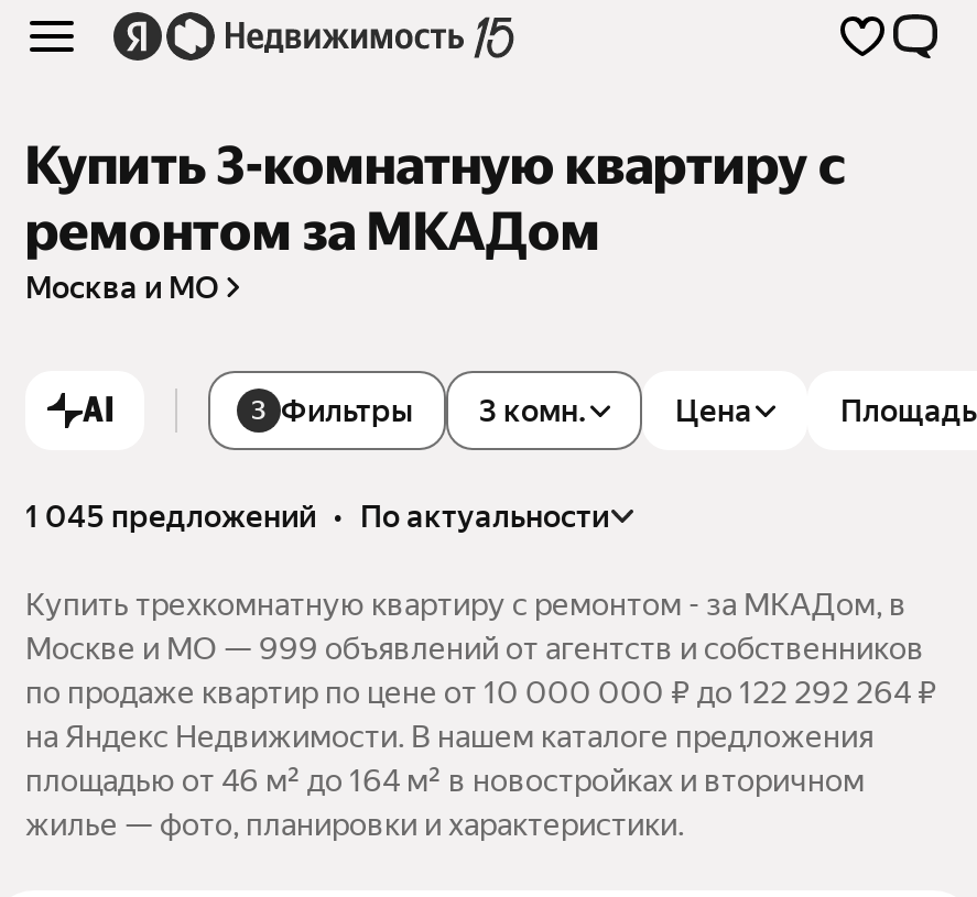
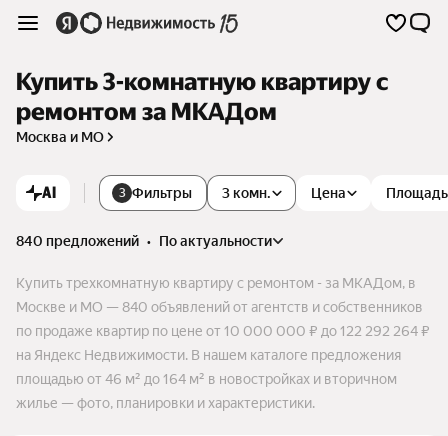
[25,498,609,533] 1 045 предложений • по актуальности -> [16,233,272,249] 840 предложений • по актуальности
[25,630,924,665] Москве и МО — 999 объявлений от агентств и собственников -> [16,299,423,315] Москве и МО — 840 объявлений от агентств и собственников

